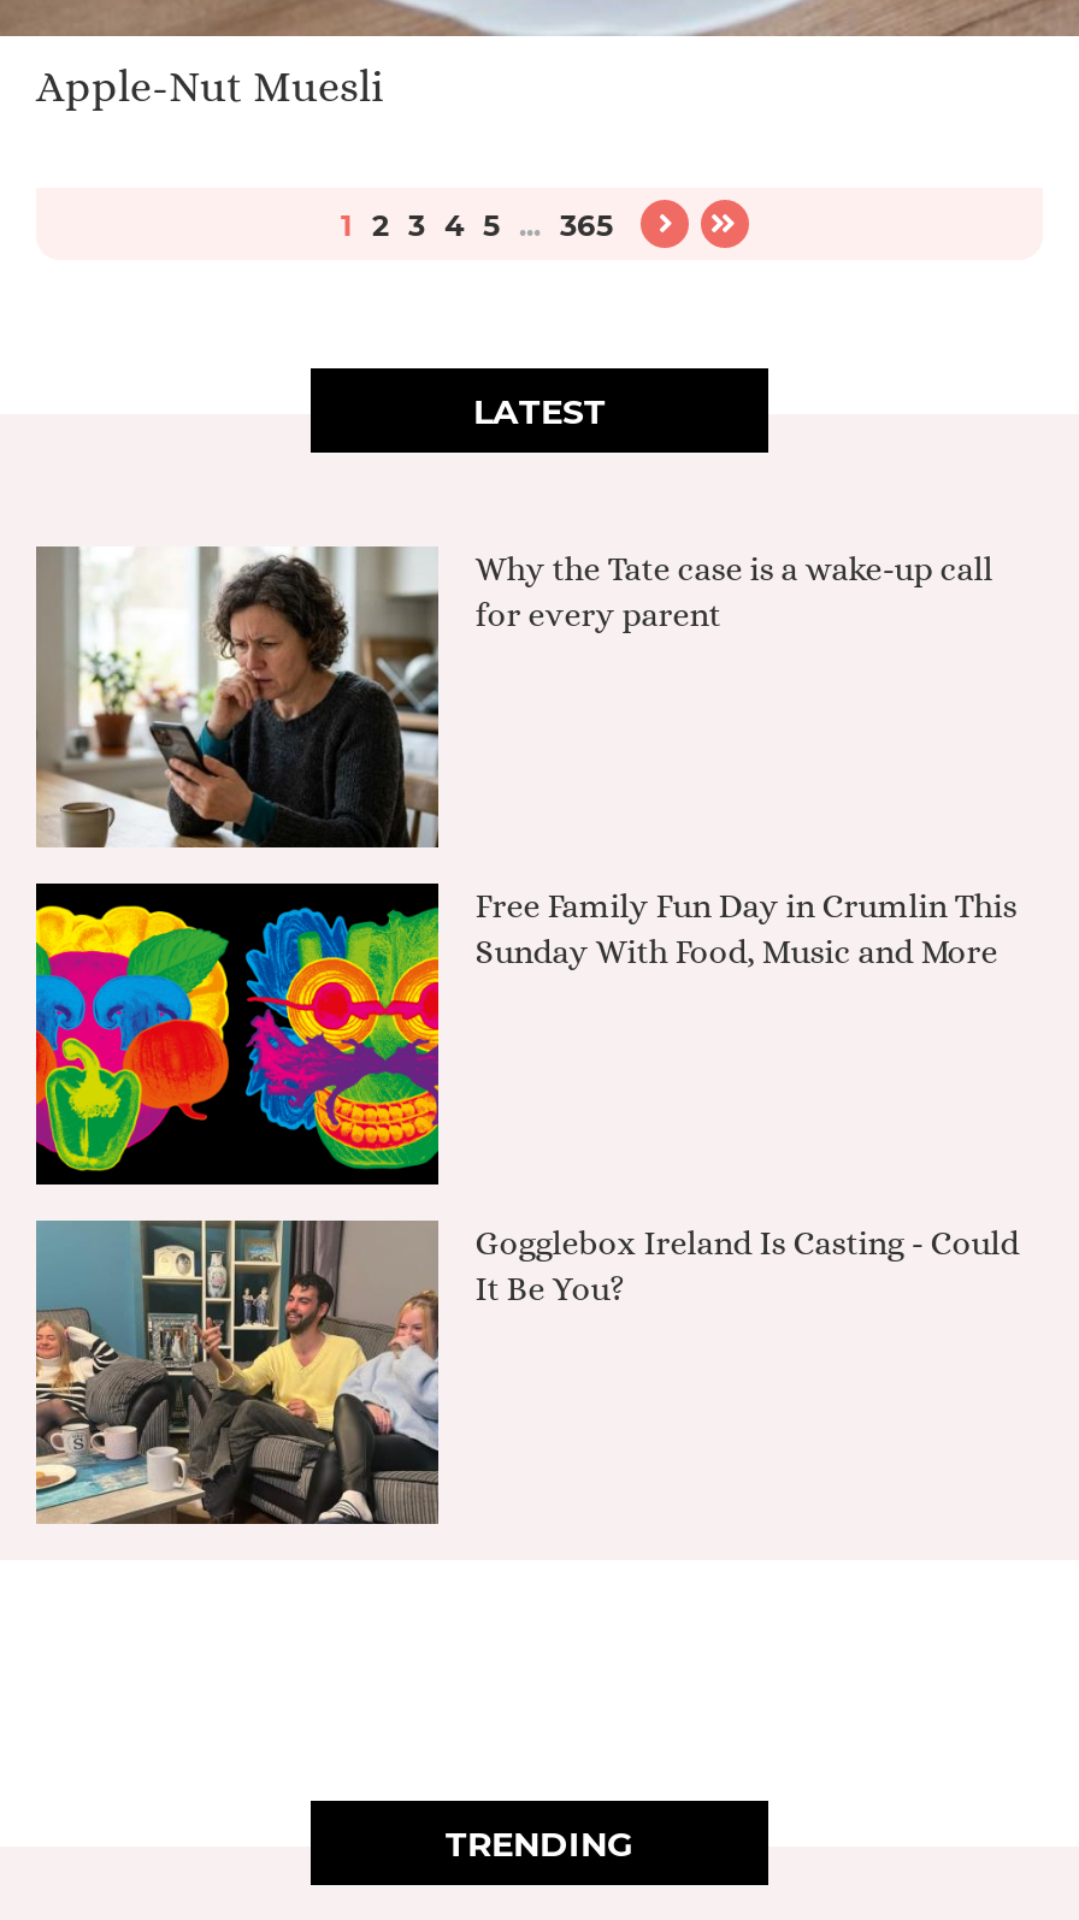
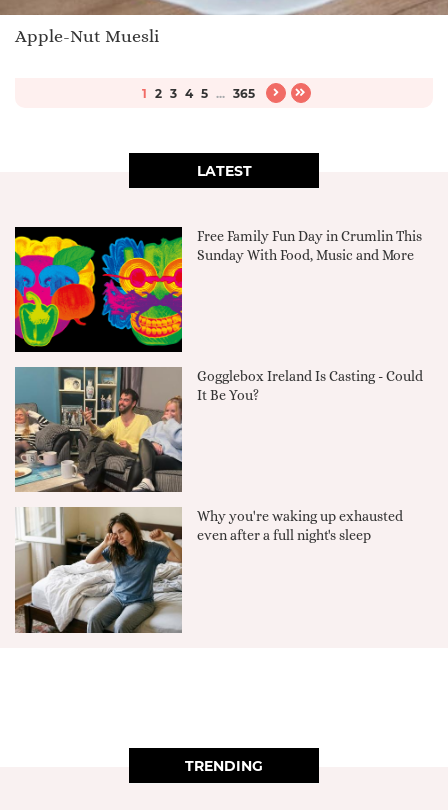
[34,547,993,850] [image] | Why the Tate case is a wake-up call | for every parent -> none
moved [34,886,1019,1308] -> [14,227,423,403]: [image] | Free Family Fun Day in Crumlin This | Sunday With Food, Music and More | Gogglebox Ireland Is Casting - Could | It Be You?
moved [31,1216,443,1529] -> [13,365,184,495]: [image]
none -> [14,507,403,634] [image] | Why you're waking up exhausted | even after a full night's sleep

